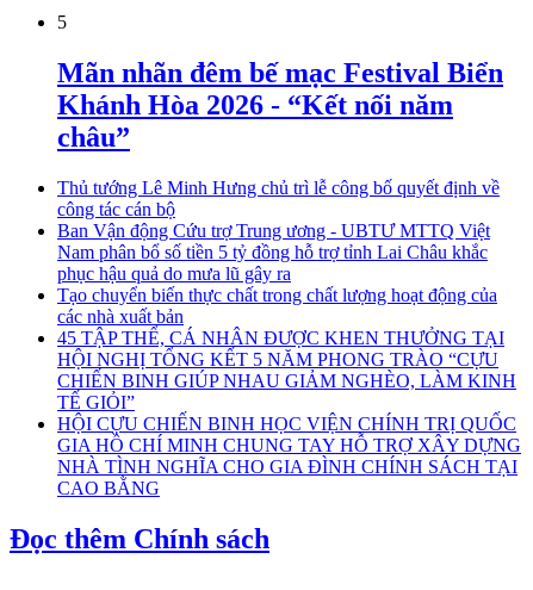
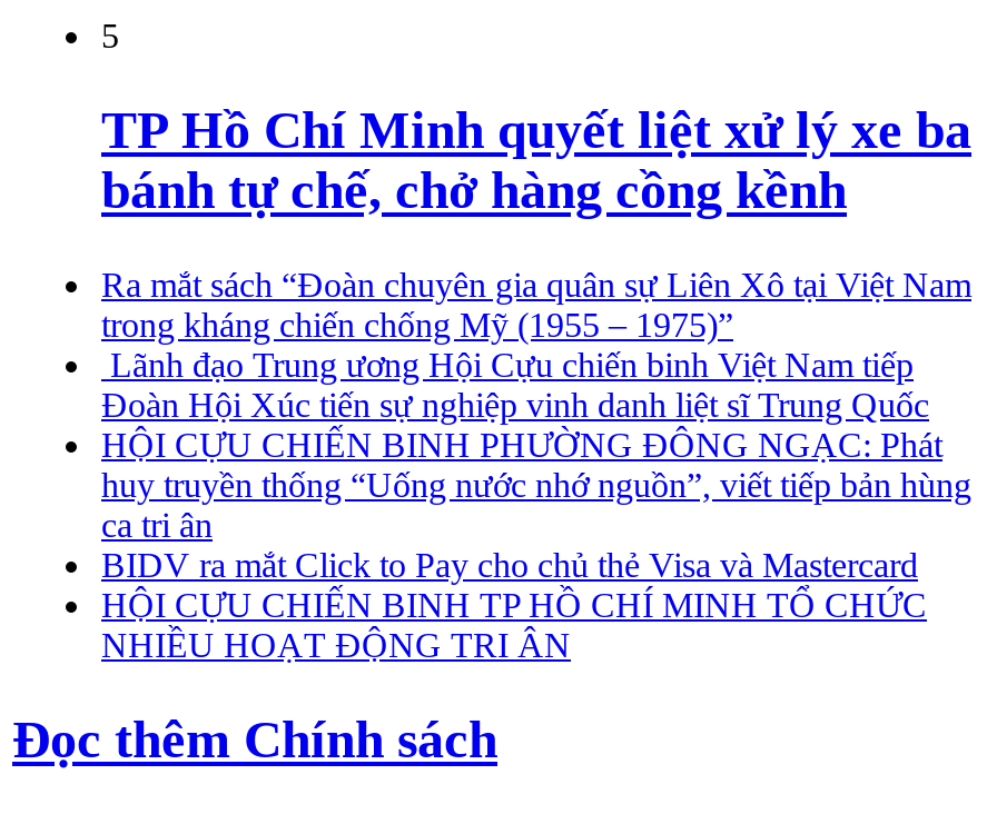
[57,57,503,152] Mãn nhãn đêm bế mạc Festival Biển | Khánh Hòa 2026 - “Kết nối năm | châu” -> [101,101,971,219] TP Hồ Chí Minh quyết liệt xử lý xe ba | bánh tự chế, chở hàng cồng kềnh
[57,177,521,498] Thủ tướng Lê Minh Hưng chủ trì lễ công bố quyết định về | công tác cán bộ | Ban Vận động Cứu trợ Trung ương - UBTƯ MTTQ Việt | Nam phân bổ số tiền 5 tỷ đồng hỗ trợ tỉnh Lai Châu khắc | phục hậu quả do mưa lũ gây ra | Tạo chuyển biến thực chất trong chất lượng hoạt động của | các nhà xuất bản | 45 TẬP THỂ, CÁ NHÂN ĐƯỢC KHEN THƯỞNG TẠI | HỘI NGHỊ TỔNG KẾT 5 NĂM PHONG TRÀO “CỰU | CHIẾN BINH GIÚP NHAU GIẢM NGHÈO, LÀM KINH | TẾ GIỎI” | HỘI CỰU CHIẾN BINH HỌC VIỆN CHÍNH TRỊ QUỐC | GIA HỒ CHÍ MINH CHUNG TAY HỖ TRỢ XÂY DỰNG | NHÀ TÌNH NGHĨA CHO GIA ĐÌNH CHÍNH SÁCH TẠI | CAO BẰNG -> [101,265,971,663] Ra mắt sách “Đoàn chuyên gia quân sự Liên Xô tại Việt Nam | trong kháng chiến chống Mỹ (1955 – 1975)” | Lãnh đạo Trung ương Hội Cựu chiến binh Việt Nam tiếp | Đoàn Hội Xúc tiến sự nghiệp vinh danh liệt sĩ Trung Quốc | HỘI CỰU CHIẾN BINH PHƯỜNG ĐÔNG NGẠC: Phát | huy truyền thống “Uống nước nhớ nguồn”, viết tiếp bản hùng | ca tri ân | BIDV ra mắt Click to Pay cho chủ thẻ Visa và Mastercard | HỘI CỰU CHIẾN BINH TP HỒ CHÍ MINH TỔ CHỨC | NHIỀU HOẠT ĐỘNG TRI ÂN

